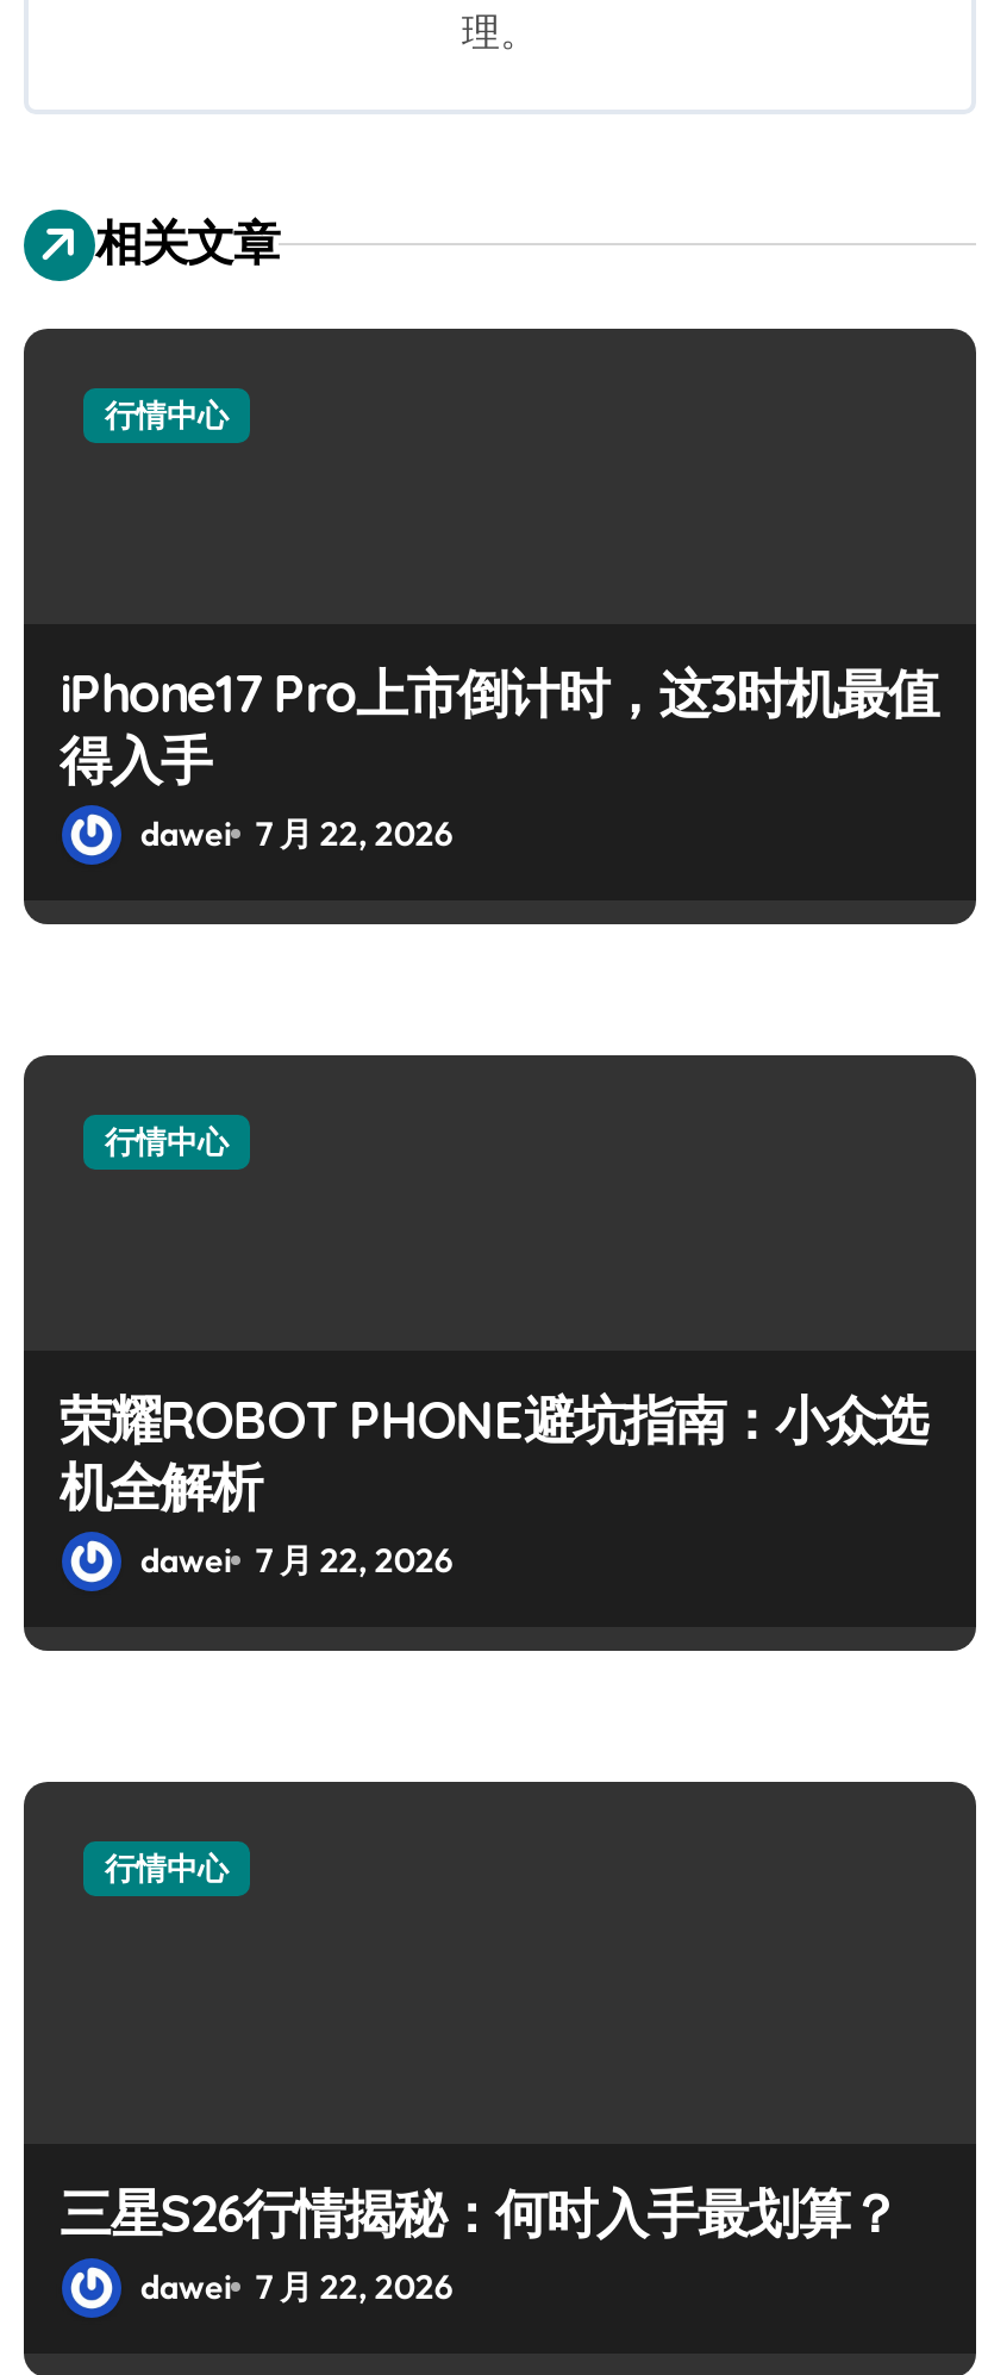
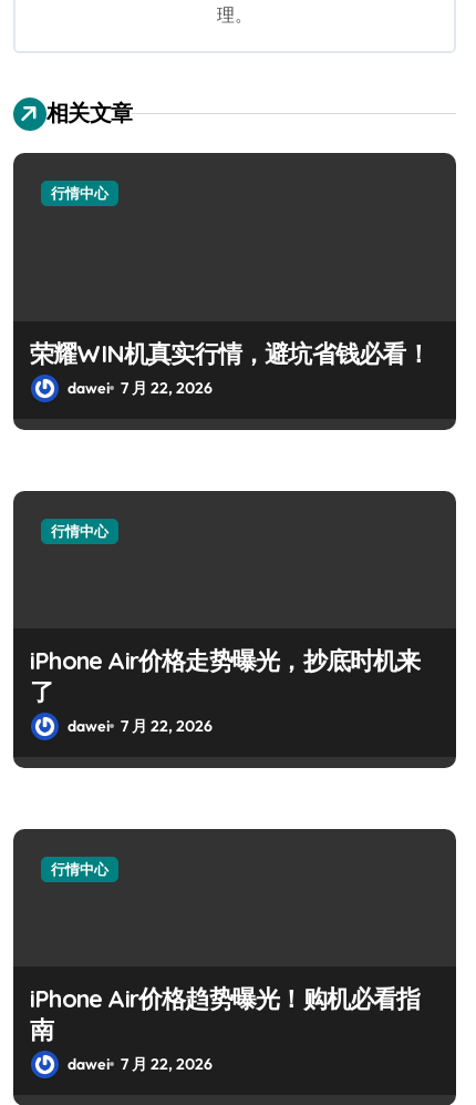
[60,660,938,793] iPhone17 Pro上市倒计时，这3时机最值 | 得入手 -> [30,338,429,369] 荣耀WIN机真实行情，避坑省钱必看！
[60,1386,927,1520] 荣耀ROBOT PHONE避坑指南：小众选 | 机全解析 -> [30,645,420,707] iPhone Air价格走势曝光，抄底时机来 | 了
[60,2180,899,2246] 三星S26行情揭秘：何时入手最划算？ -> [30,983,420,1045] iPhone Air价格趋势曝光！购机必看指 | 南

